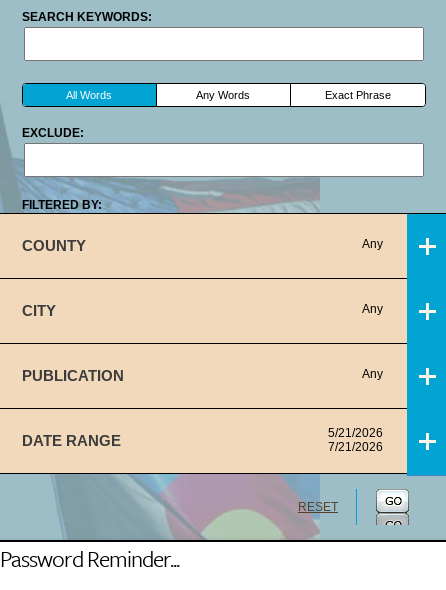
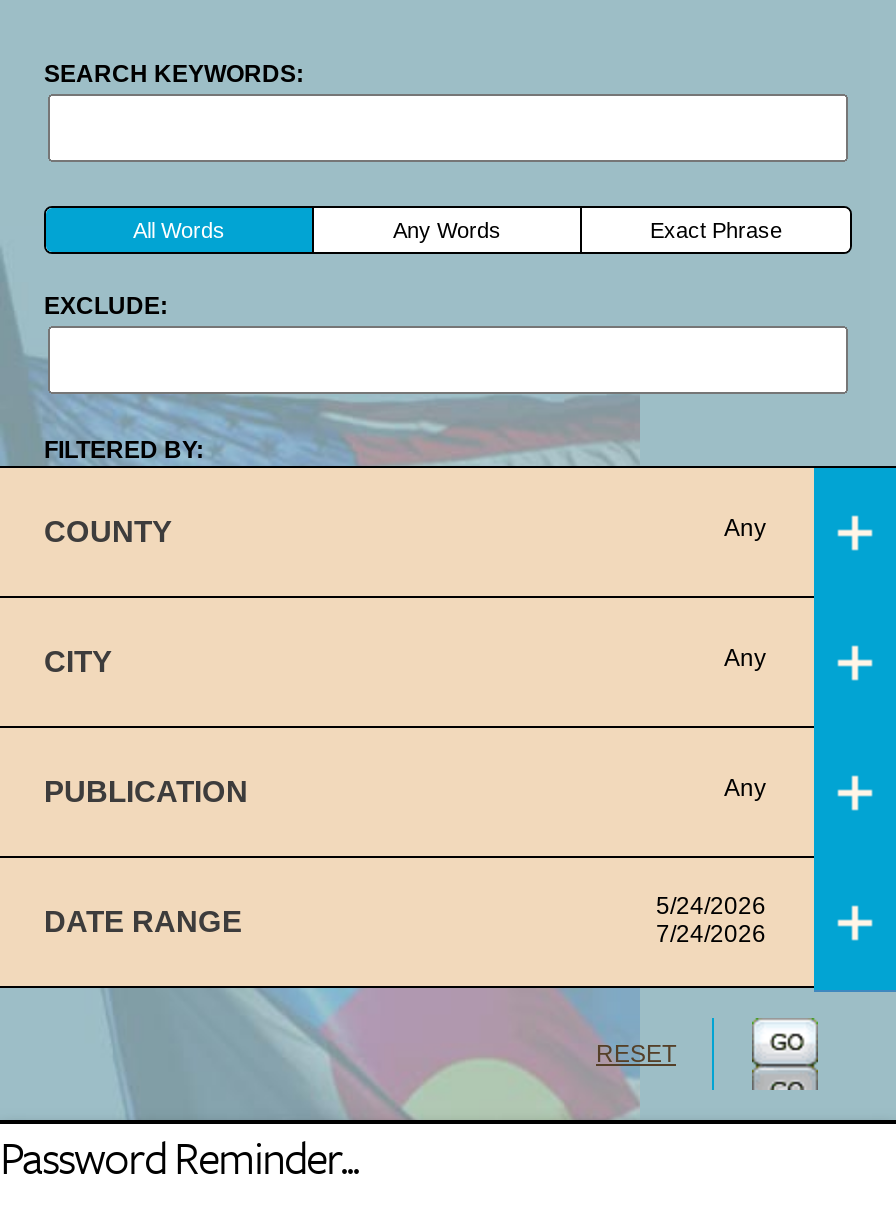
[328,426,383,440] 5/21/2026 -> [656,892,766,920] 5/24/2026
[328,440,383,454] 7/21/2026 -> [656,920,766,948] 7/24/2026

